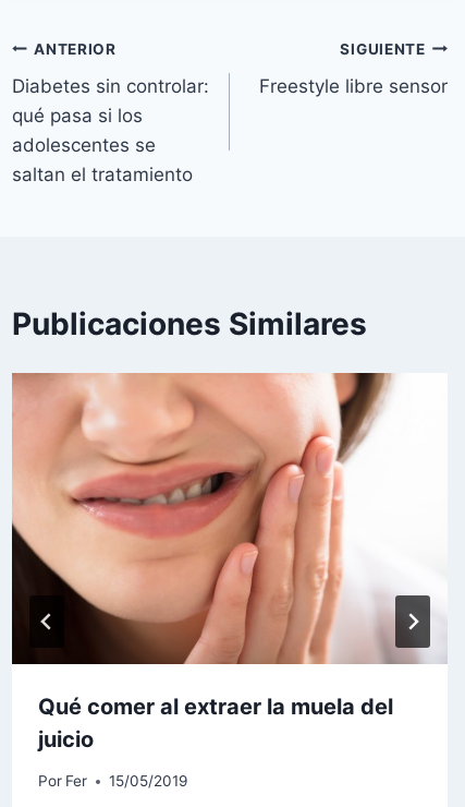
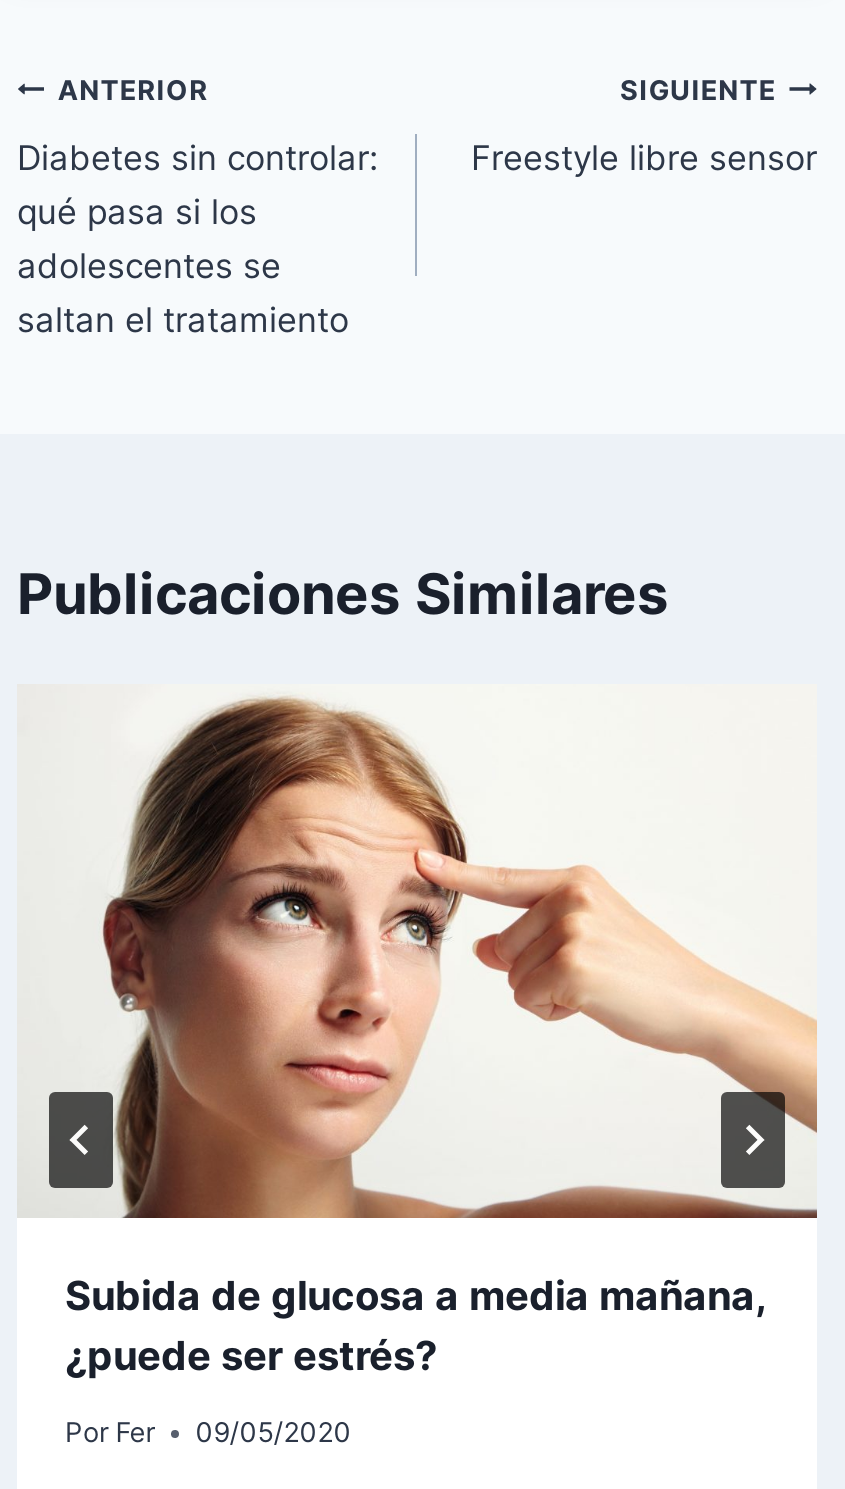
[11,372,448,752] [image] | Qué comer al extraer la muela del | juicio -> [17,684,819,1380] [image] | Subida de glucosa a media mañana, | ¿puede ser estrés?
[38,773,188,790] Por Fer 15/05/2019 -> [65,1417,351,1449] Por Fer 09/05/2020

